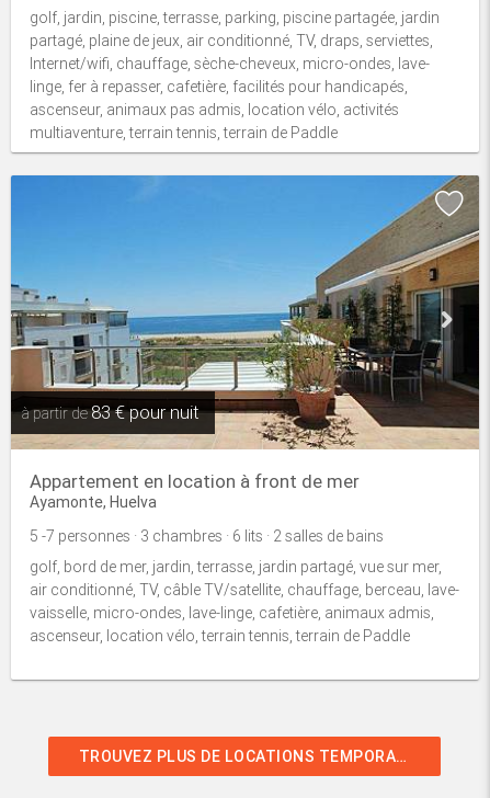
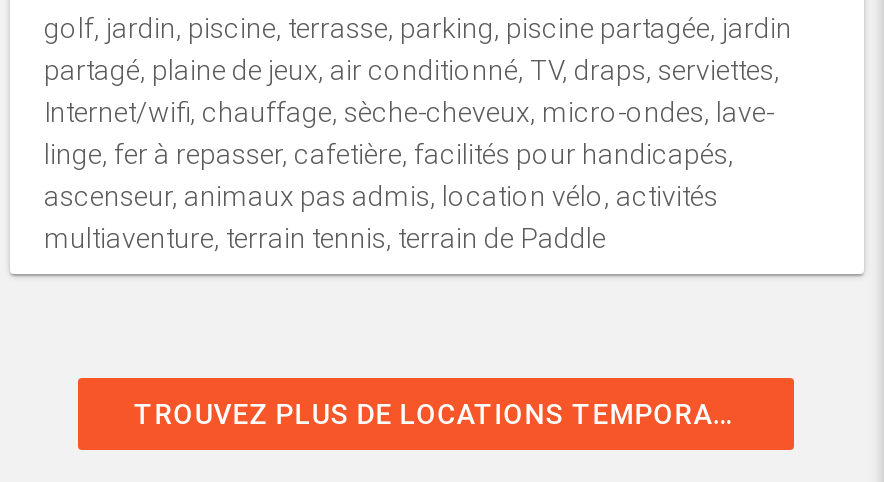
[10,174,480,646] [image] | à partir de 83 € pour nuit | Appartement en location à front de mer | Ayamonte, Huelva | 5 -7 personnes · 3 chambres · 6 lits · 2 salles de bains | golf, bord de mer, jardin, terrasse, jardin partagé, vue sur mer, | air conditionné, TV, câble TV/satellite, chauffage, berceau, lave- | vaisselle, micro-ondes, lave-linge, cafetière, animaux admis, | ascenseur, location vélo, terrain tennis, terrain de Paddle -> none

